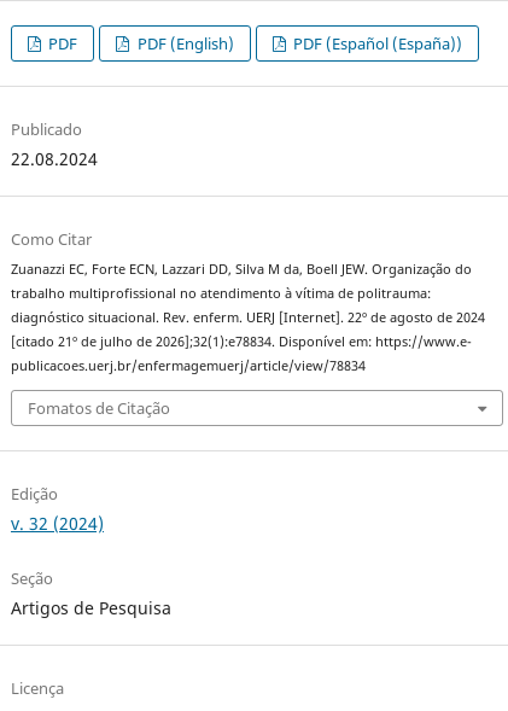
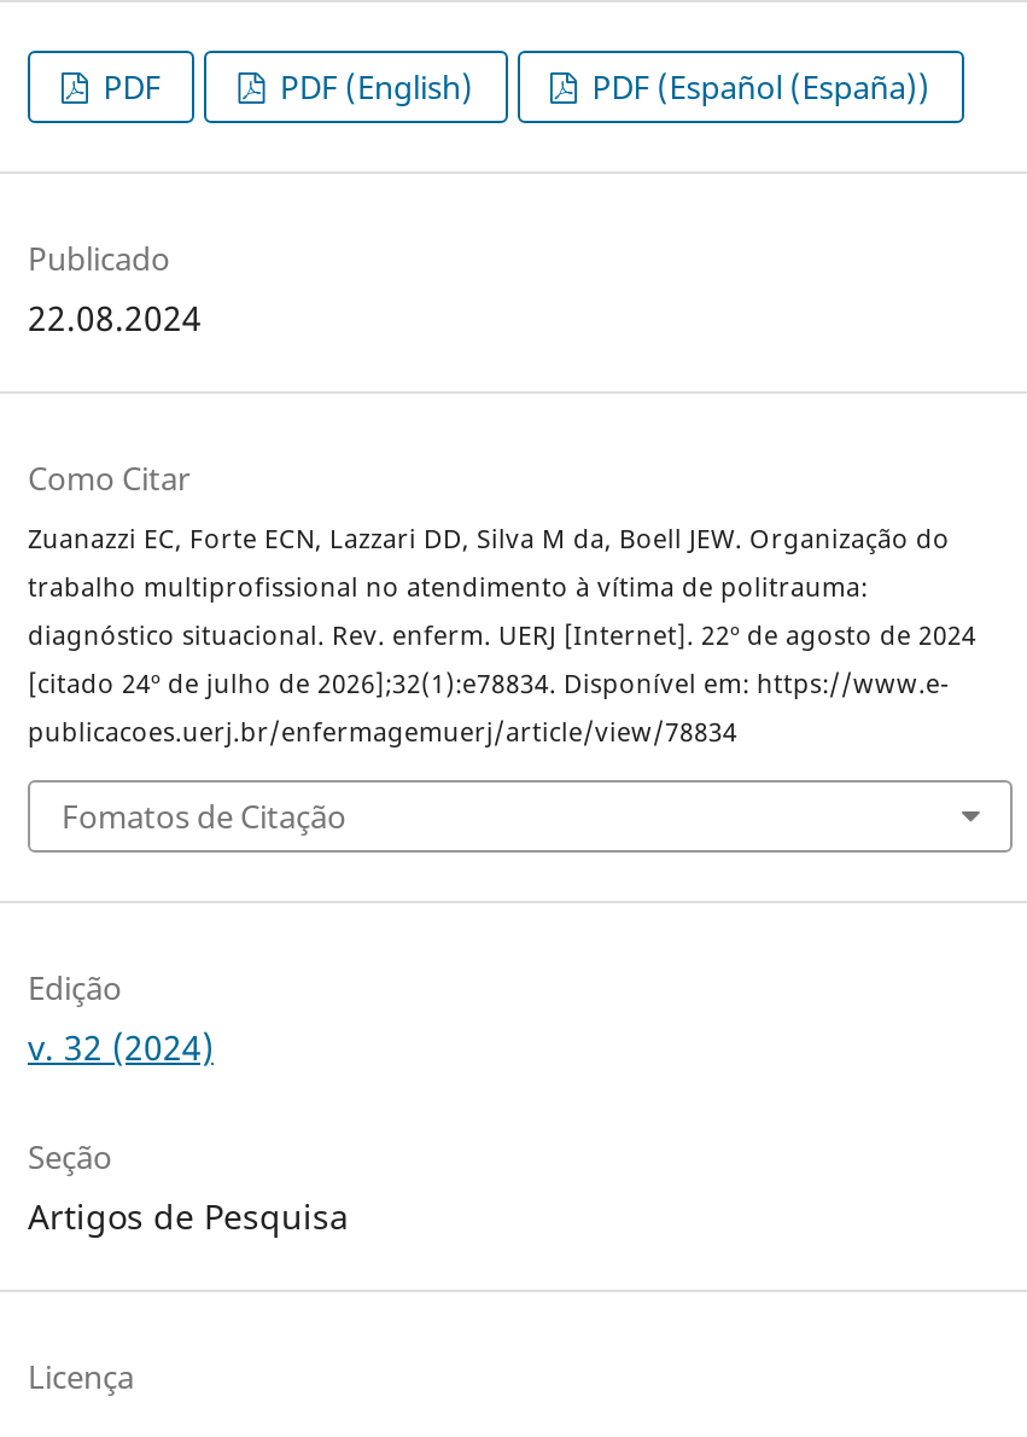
[11,333,472,350] [citado 21º de julho de 2026];32(1):e78834. Disponível em: https://www.e- -> [28,666,950,699] [citado 24º de julho de 2026];32(1):e78834. Disponível em: https://www.e-

